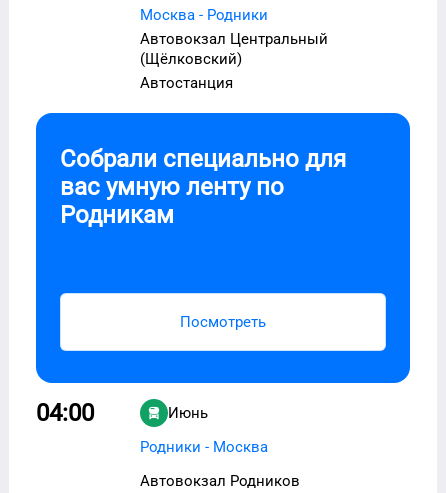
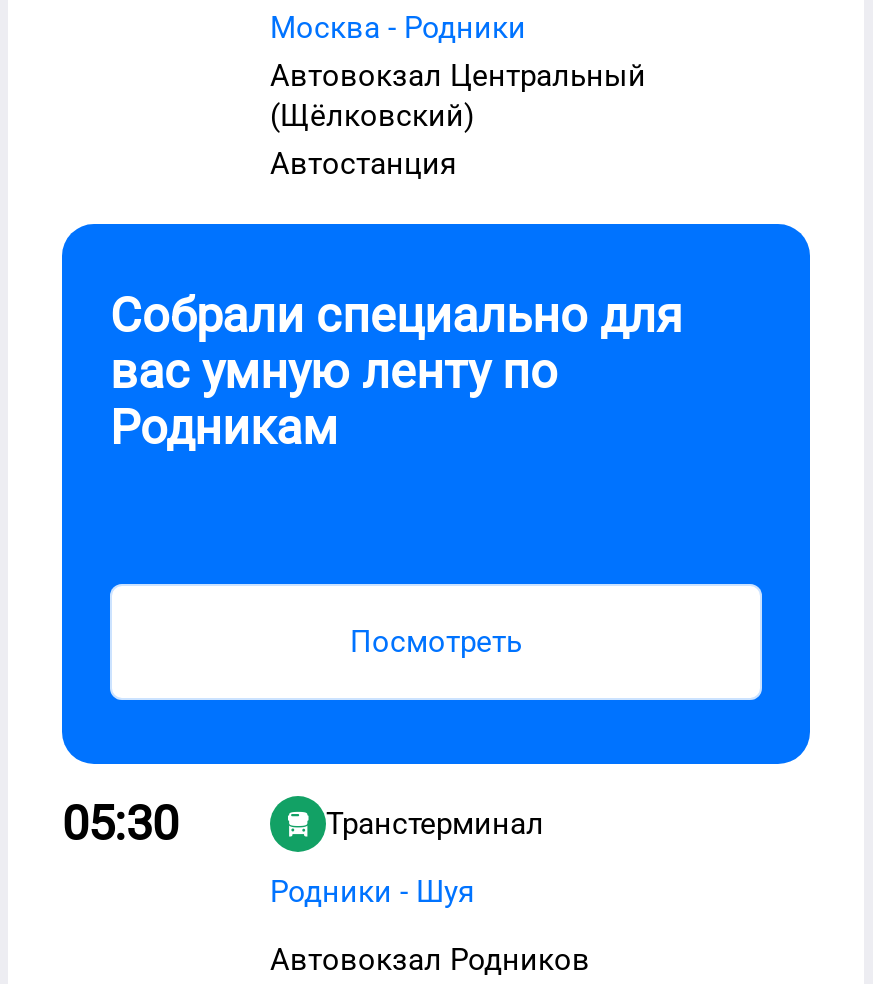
[36,398,208,426] 04:00 | Июнь -> [62,795,544,851] 05:30 | Транстерминал
[140,437,268,455] Родники - Москва -> [270,873,474,909] Родники - Шуя

